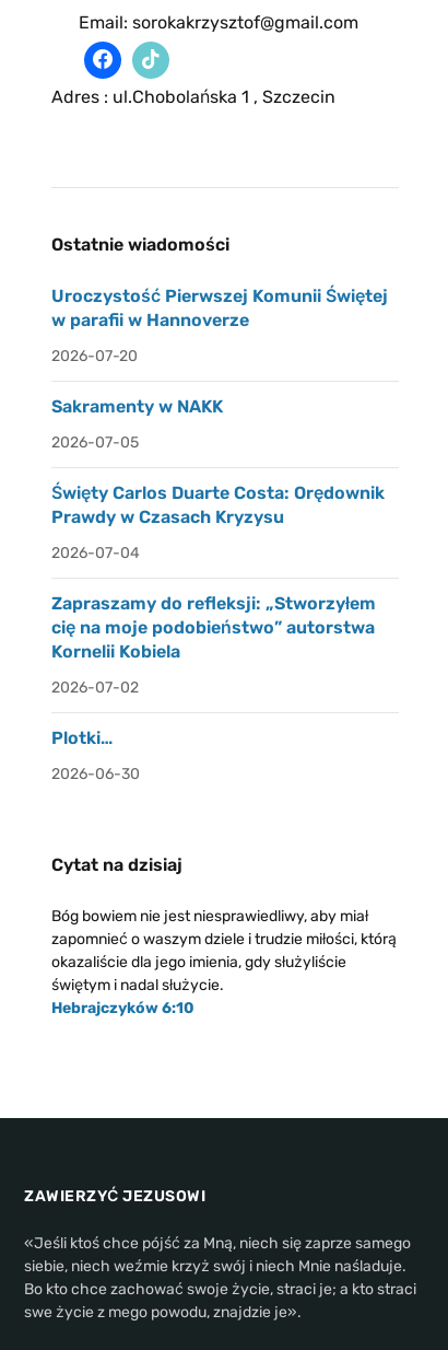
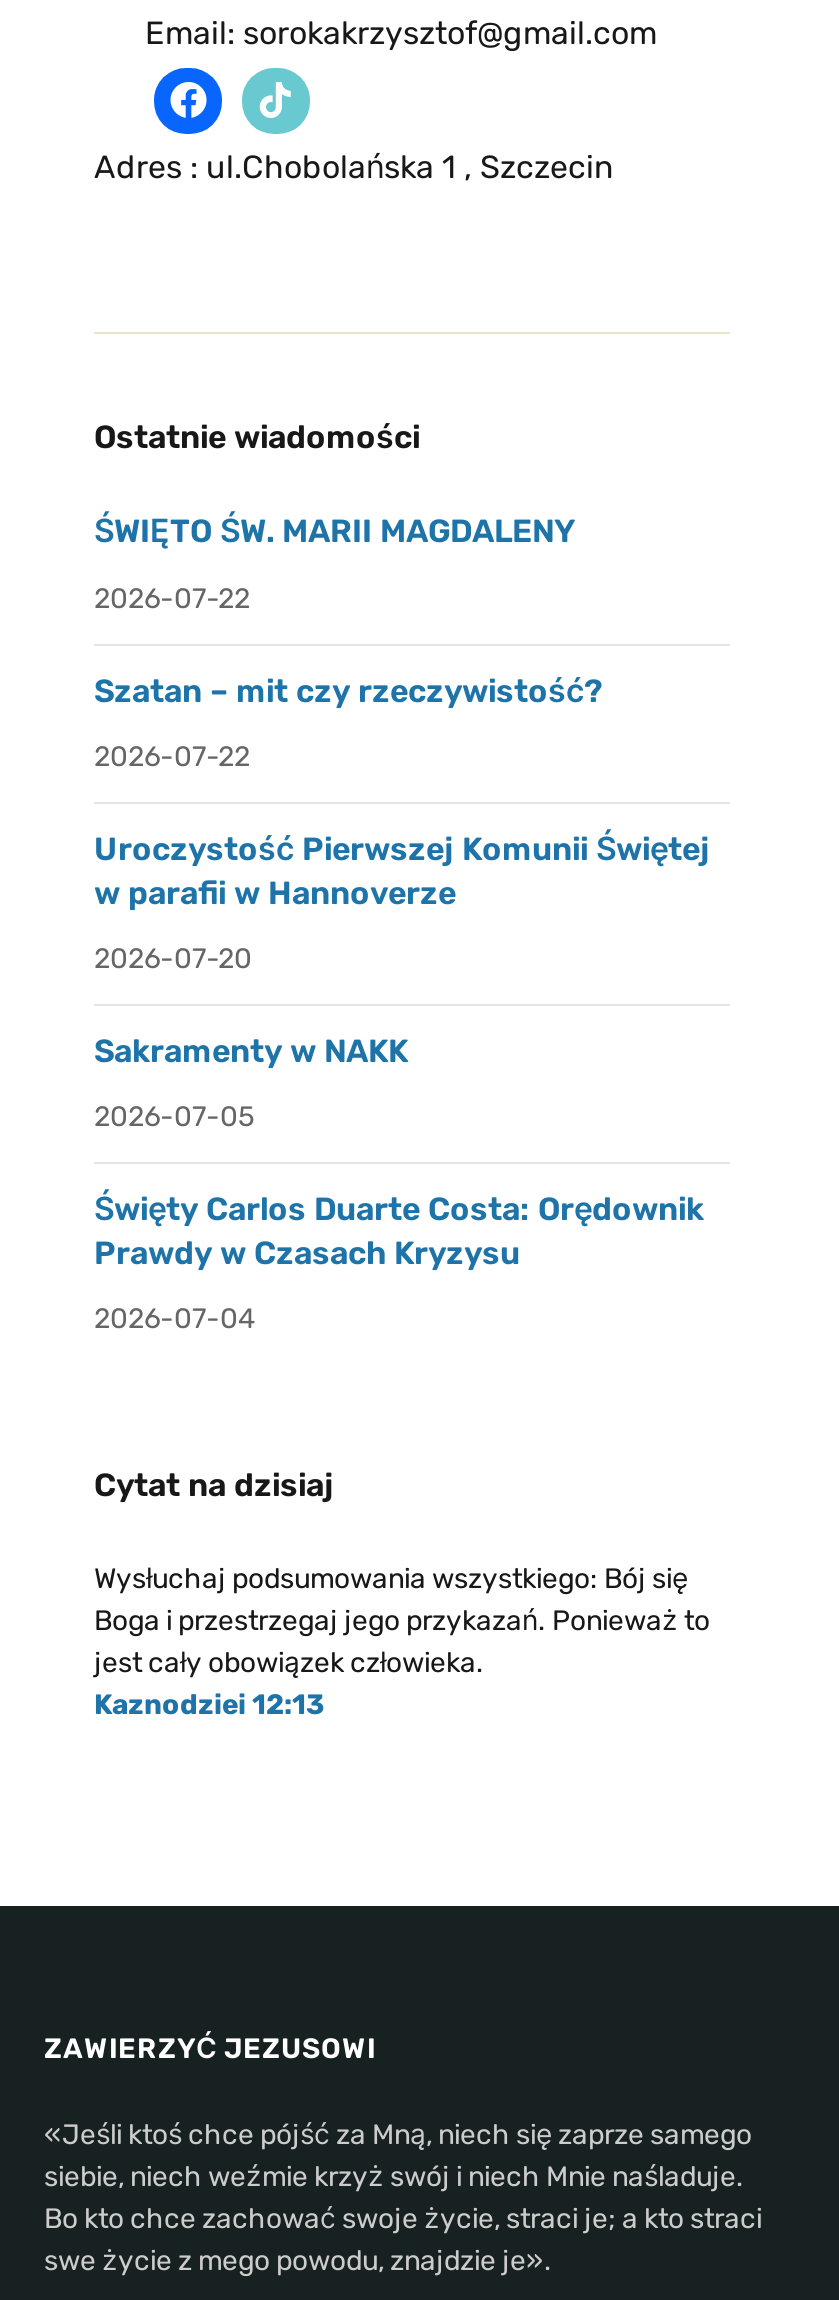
none -> [94,513,602,774] ŚWIĘTO ŚW. MARII MAGDALENY | 2026-07-22 | Szatan – mit czy rzeczywistość? | 2026-07-22
moved [51,285,388,562] -> [94,830,710,1337]: Uroczystość Pierwszej Komunii Świętej | w parafii w Hannoverze | 2026-07-20 | Sakramenty w NAKK | 2026-07-05 | Święty Carlos Duarte Costa: Orędownik | Prawdy w Czasach Kryzysu | 2026-07-04
[51,593,376,784] Zapraszamy do refleksji: „Stworzyłem | cię na moje podobieństwo” autorstwa | Kornelii Kobiela | 2026-07-02 | Plotki… | 2026-06-30 -> none
[51,907,397,1018] Bóg bowiem nie jest niesprawiedliwy, aby miał | zapomnieć o waszym dziele i trudzie miłości, którą | okazaliście dla jego imienia, gdy służyliście | świętym i nadal służycie. | Hebrajczyków 6:10 -> [94,1563,710,1723] Wysłuchaj podsumowania wszystkiego: Bój się | Boga i przestrzegaj jego przykazań. Ponieważ to | jest cały obowiązek człowieka. | Kaznodziei 12:13

